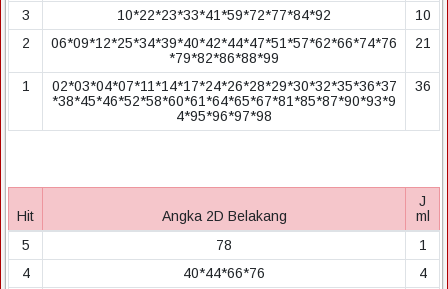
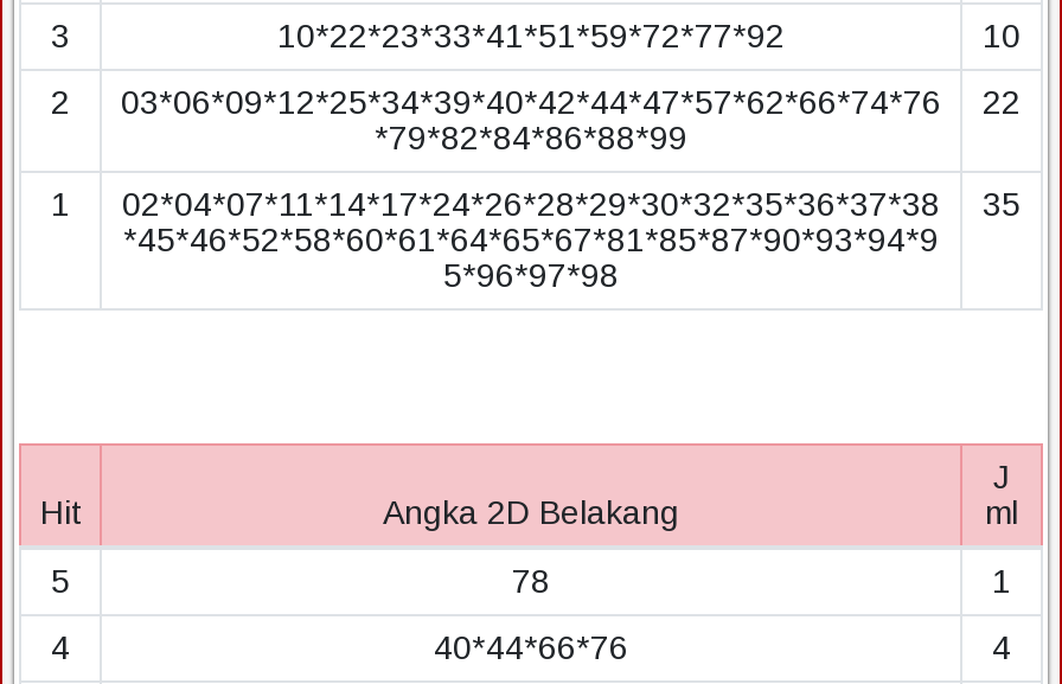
[117,7,331,23] 10*22*23*33*41*59*72*77*84*92 -> [277,16,785,54] 10*22*23*33*41*51*59*72*77*92
[51,35,397,51] 06*09*12*25*34*39*40*42*44*47*51*57*62*66*74*76 -> [121,82,941,120] 03*06*09*12*25*34*39*40*42*44*47*57*62*66*74*76
[414,35,430,51] 21 -> [983,82,1021,120] 22
[169,50,279,66] *79*82*86*88*99 -> [375,118,687,156] *79*82*84*86*88*99
[51,78,396,94] 02*03*04*07*11*14*17*24*26*28*29*30*32*35*36*37 -> [122,184,940,222] 02*04*07*11*14*17*24*26*28*29*30*32*35*36*37*38
[414,78,430,94] 36 -> [983,184,1021,222] 35
[52,93,396,109] *38*45*46*52*58*60*61*64*65*67*81*85*87*90*93*9 -> [123,220,939,258] *45*46*52*58*60*61*64*65*67*81*85*87*90*93*94*9
[176,108,272,124] 4*95*96*97*98 -> [443,255,619,293] 5*96*97*98

